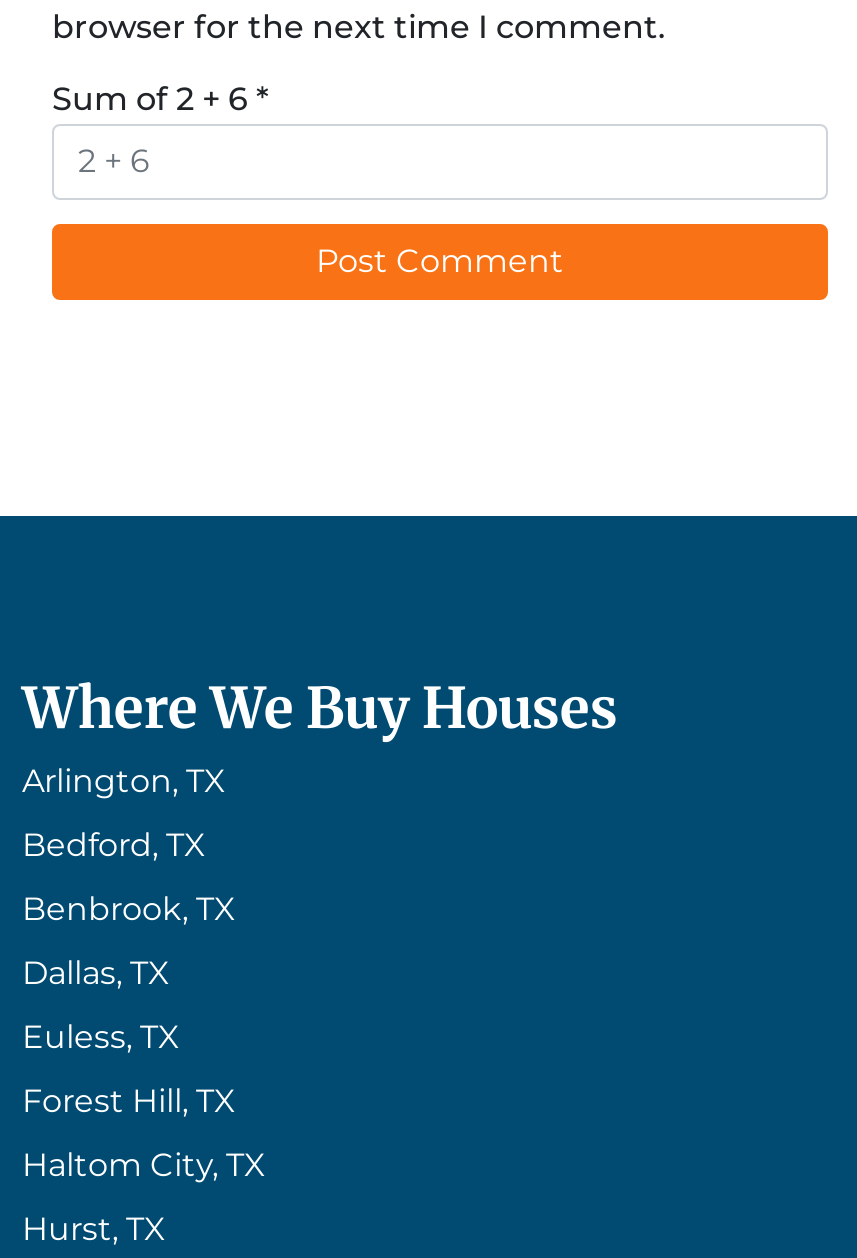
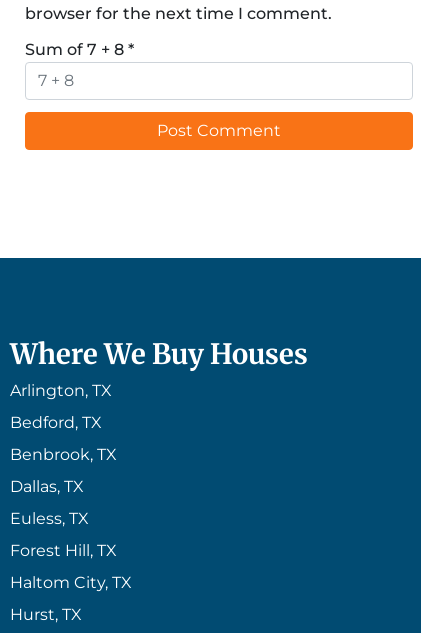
[52,80,268,118] Sum of 2 + 6 * -> [25,40,134,59] Sum of 7 + 8 *

